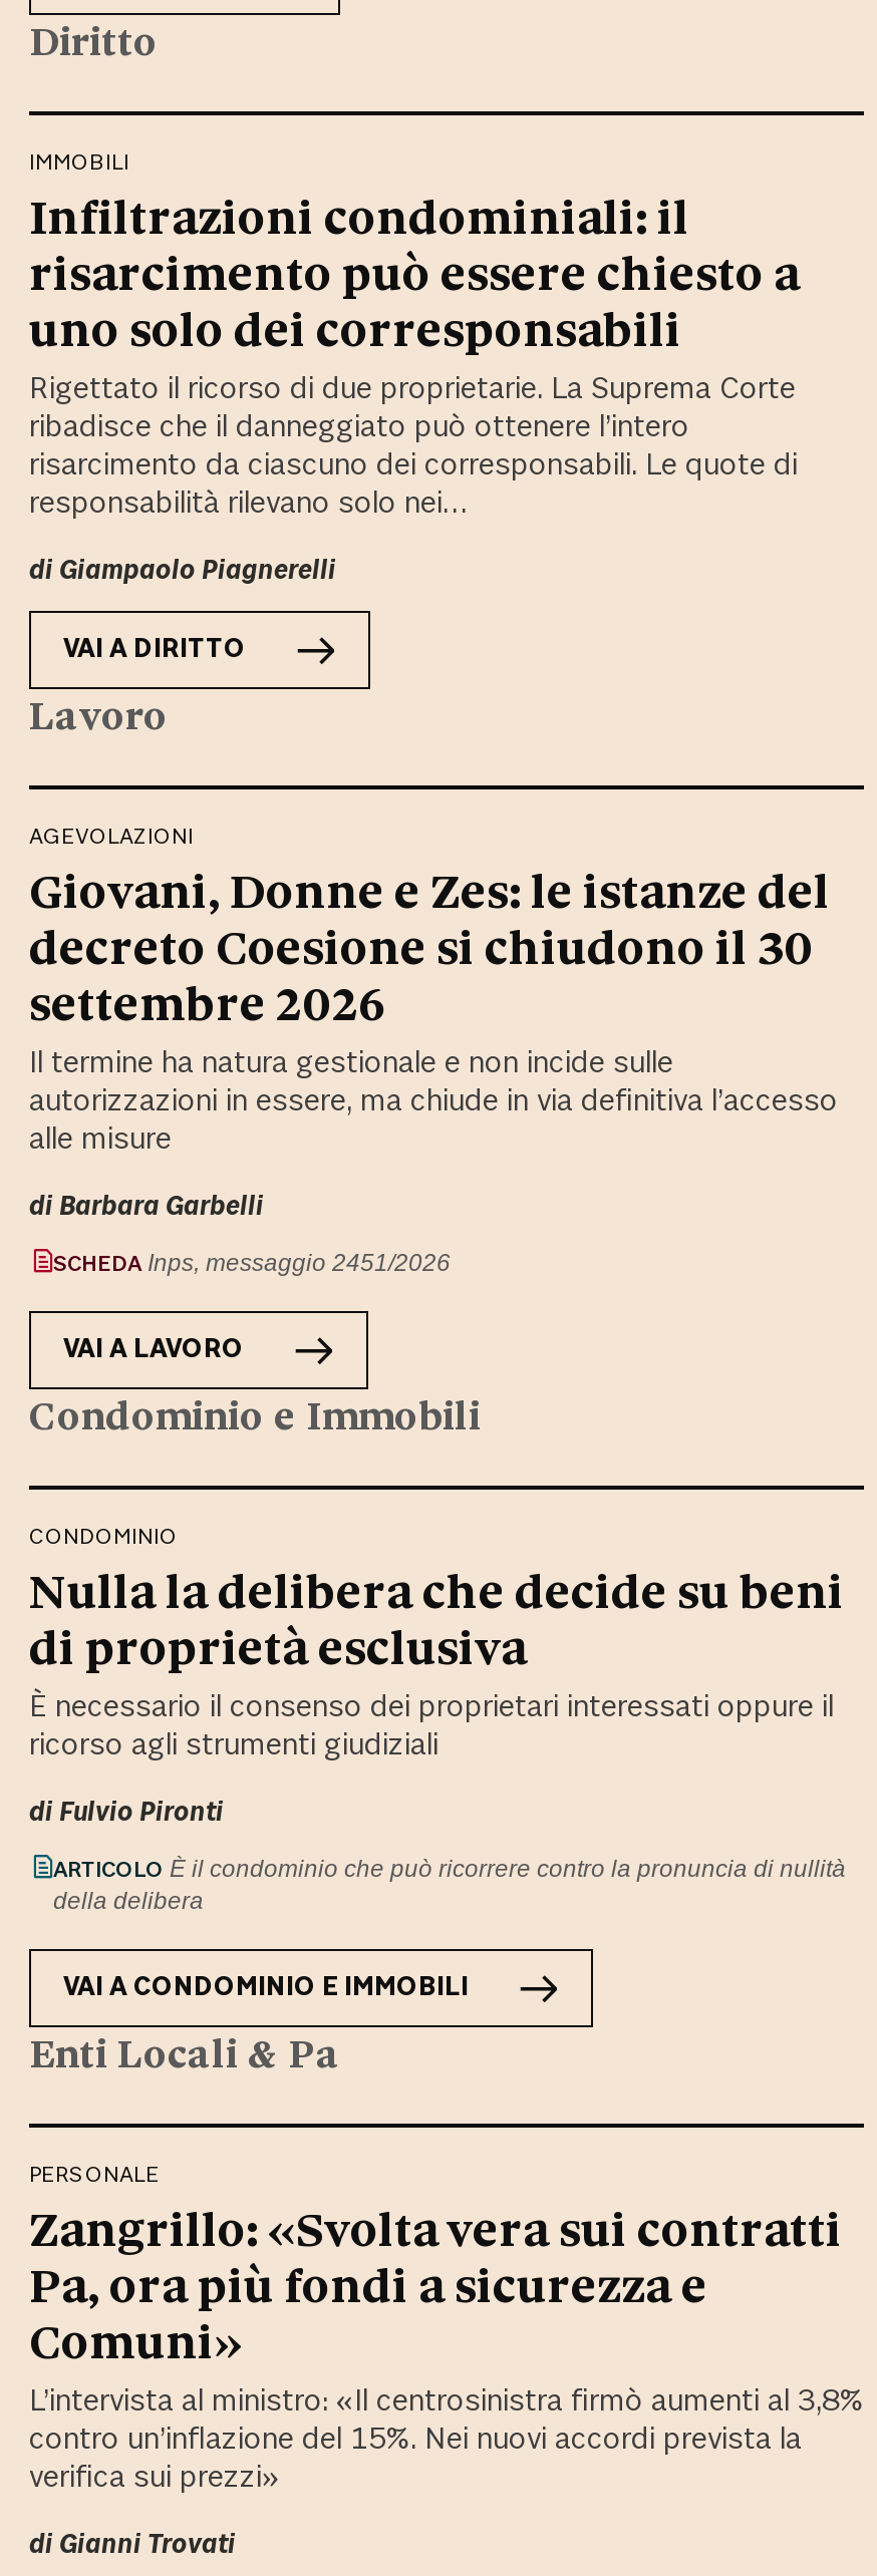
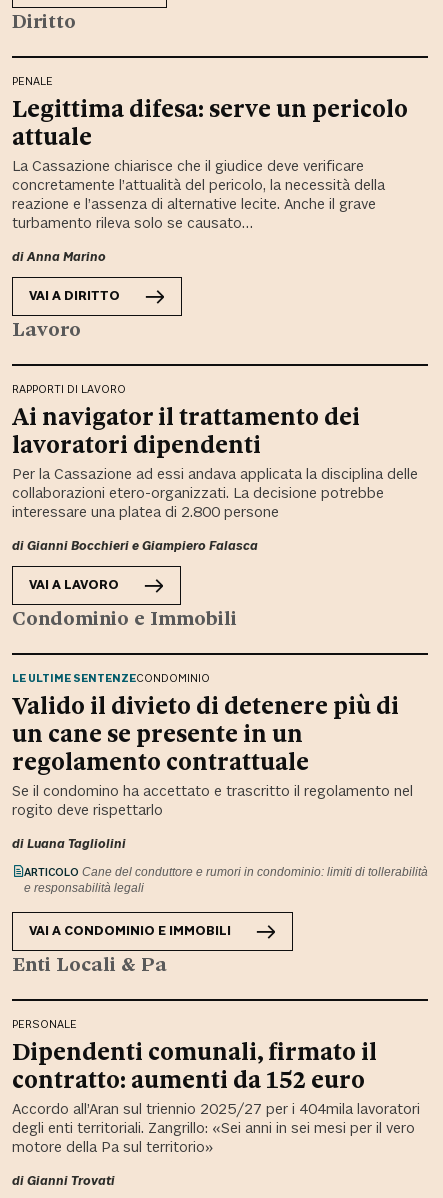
[29,147,800,523] IMMOBILI | Infiltrazioni condominiali: il | risarcimento può essere chiesto a | uno solo dei corresponsabili | Rigettato il ricorso di due proprietarie. La Suprema Corte | ribadisce che il danneggiato può ottenere l’intero | risarcimento da ciascuno dei corresponsabili. Le quote di | responsabilità rilevano solo nei… -> [12,74,408,233] PENALE | Legittima difesa: serve un pericolo | attuale | La Cassazione chiarisce che il giudice deve verificare | concretamente l’attualità del pericolo, la necessità della | reazione e l’assenza di alternative lecite. Anche il grave | turbamento rileva solo se causato…
[29,555,336,587] di Giampaolo Piagnerelli -> [12,249,106,265] di Anna Marino
[29,821,838,1279] AGEVOLAZIONI | Giovani, Donne e Zes: le istanze del | decreto Coesione si chiudono il 30 | settembre 2026 | Il termine ha natura gestionale e non incide sulle | autorizzazioni in essere, ma chiude in via definitiva l’accesso | alle misure | di Barbara Garbelli | SCHEDA Inps, messaggio 2451/2026 -> [12,382,418,554] RAPPORTI DI LAVORO | Ai navigator il trattamento dei | lavoratori dipendenti | Per la Cassazione ad essi andava applicata la disciplina delle | collaborazioni etero-organizzati. La decisione potrebbe | interessare una platea di 2.800 persone | di Gianni Bocchieri e Giampiero Falasca
[29,1521,844,1765] CONDOMINIO | Nulla la delibera che decide su beni | di proprietà esclusiva | È necessario il consenso dei proprietari interessati oppure il | ricorso agli strumenti giudiziali -> [12,671,413,820] LE ULTIME SENTENZECONDOMINIO | Valido il divieto di detenere più di | un cane se presente in un | regolamento contrattuale | Se il condomino ha accettato e trascritto il regolamento nel | rogito deve rispettarlo
[29,1797,224,1829] di Fulvio Pironti -> [12,836,126,852] di Luana Tagliolini
[53,1855,846,1915] ARTICOLO È il condominio che può ricorrere contro la pronuncia di nullità | della delibera -> [24,865,428,895] ARTICOLO Cane del conduttore e rumori in condominio: limiti di tollerabilità | e responsabilità legali
[29,2192,864,2497] Zangrillo: «Svolta vera sui contratti | Pa, ora più fondi a sicurezza e | Comuni» | L’intervista al ministro: «Il centrosinistra firmò aumenti al 3,8% | contro un’inflazione del 15%. Nei nuovi accordi prevista la | verifica sui prezzi» -> [12,1033,420,1157] Dipendenti comunali, firmato il | contratto: aumenti da 152 euro | Accordo all’Aran sul triennio 2025/27 per i 404mila lavoratori | degli enti territoriali. Zangrillo: «Sei anni in sei mesi per il vero | motore della Pa sul territorio»

